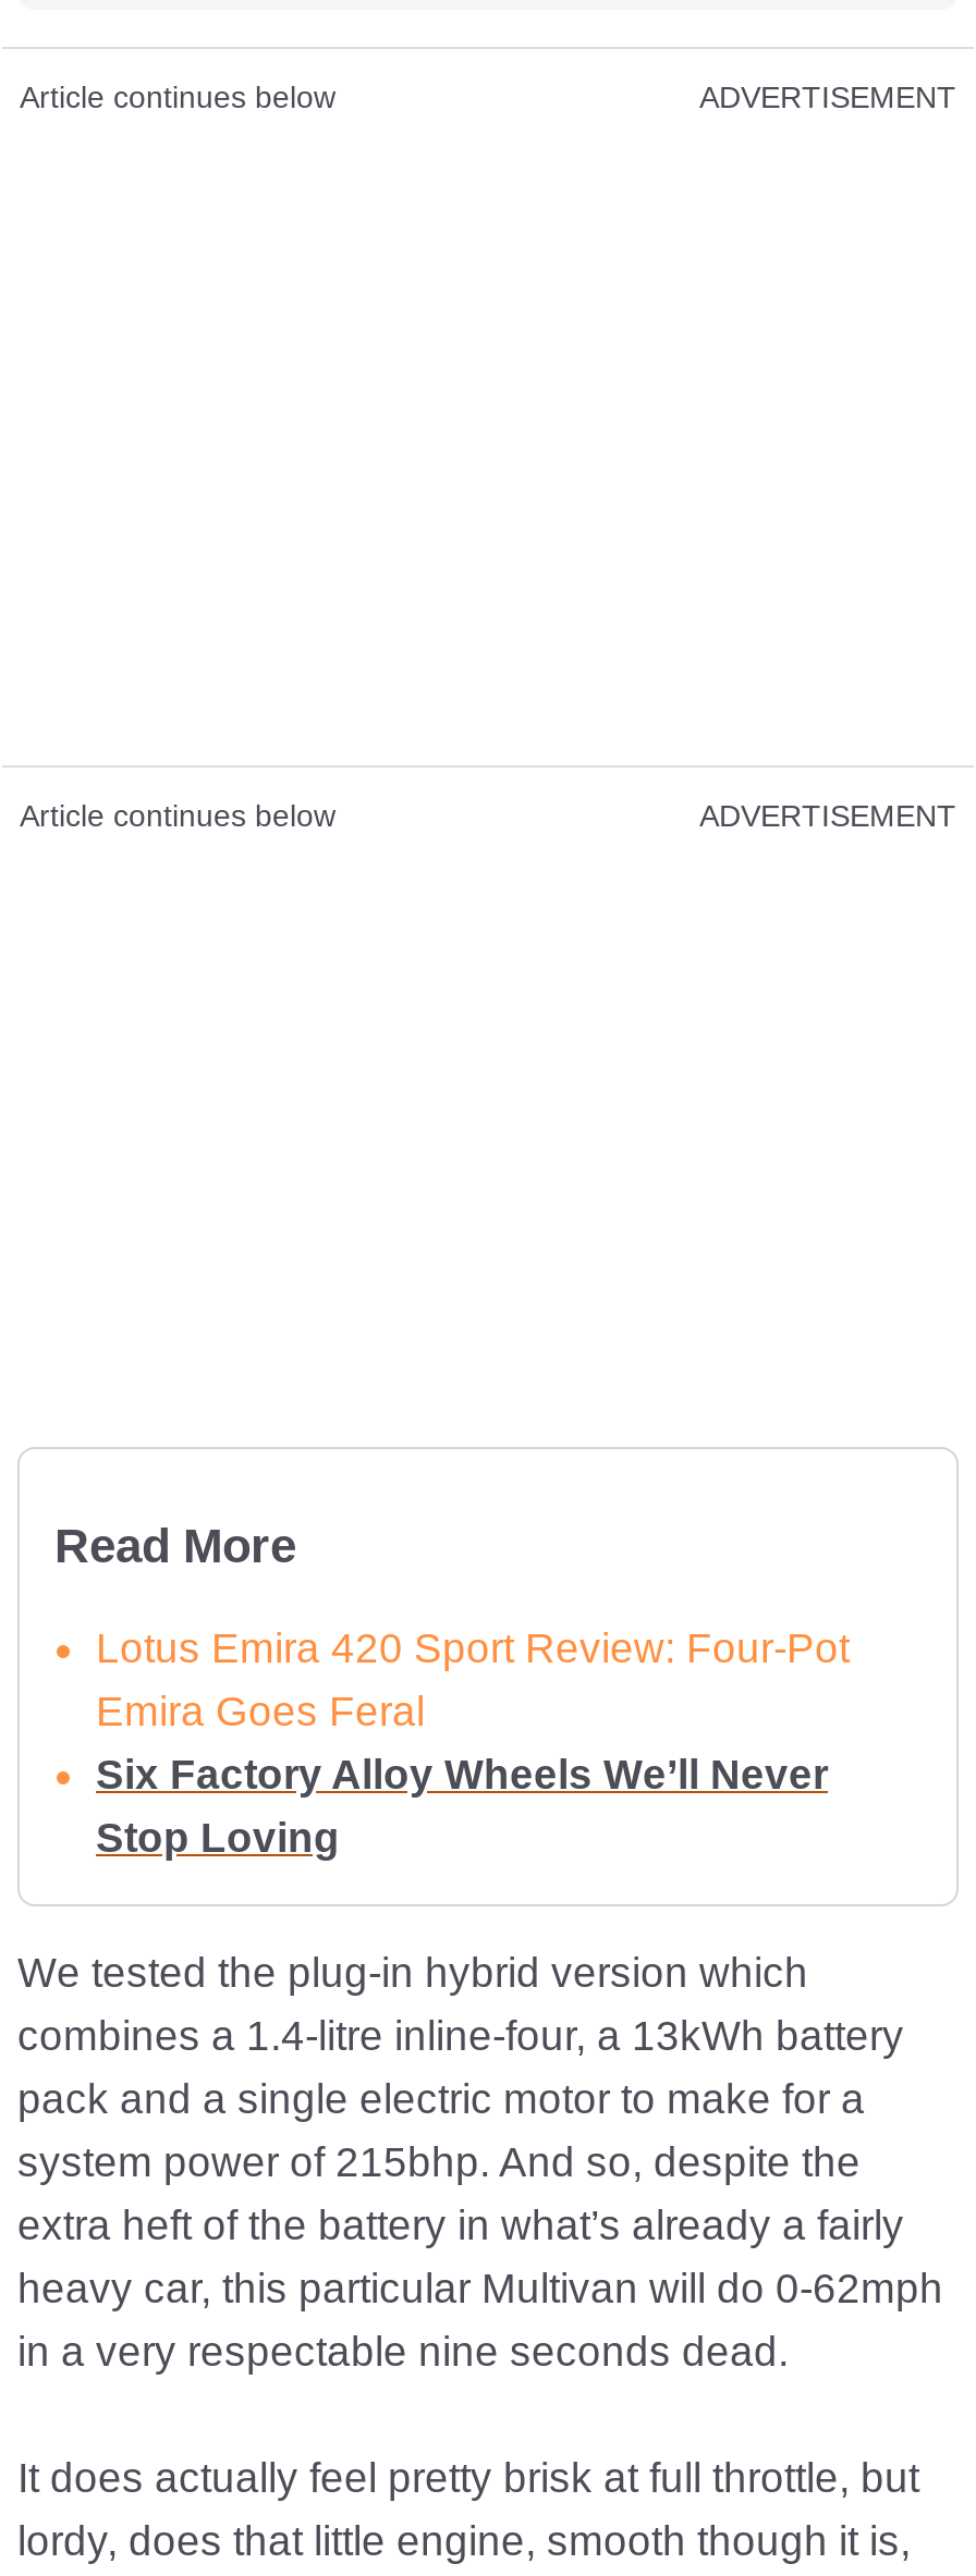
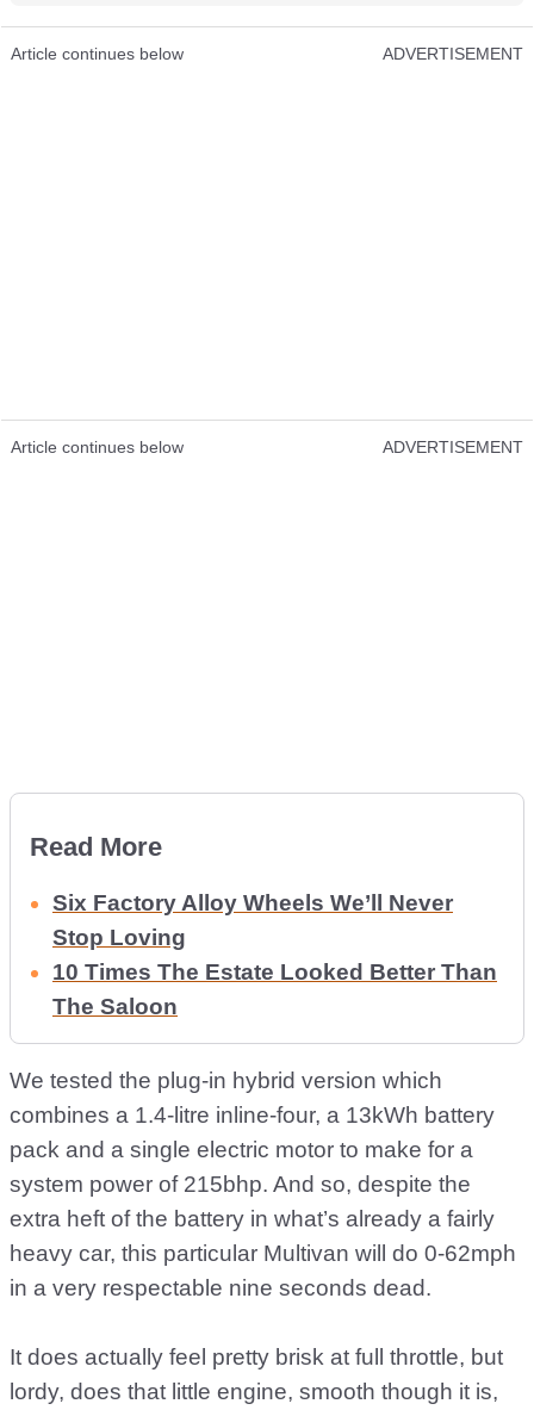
[96,1627,850,1735] Lotus Emira 420 Sport Review: Four-Pot | Emira Goes Feral -> none
moved [96,1753,828,1862] -> [52,890,453,950]: Six Factory Alloy Wheels We’ll Never | Stop Loving
none -> [52,959,497,1019] 10 Times The Estate Looked Better Than | The Saloon

